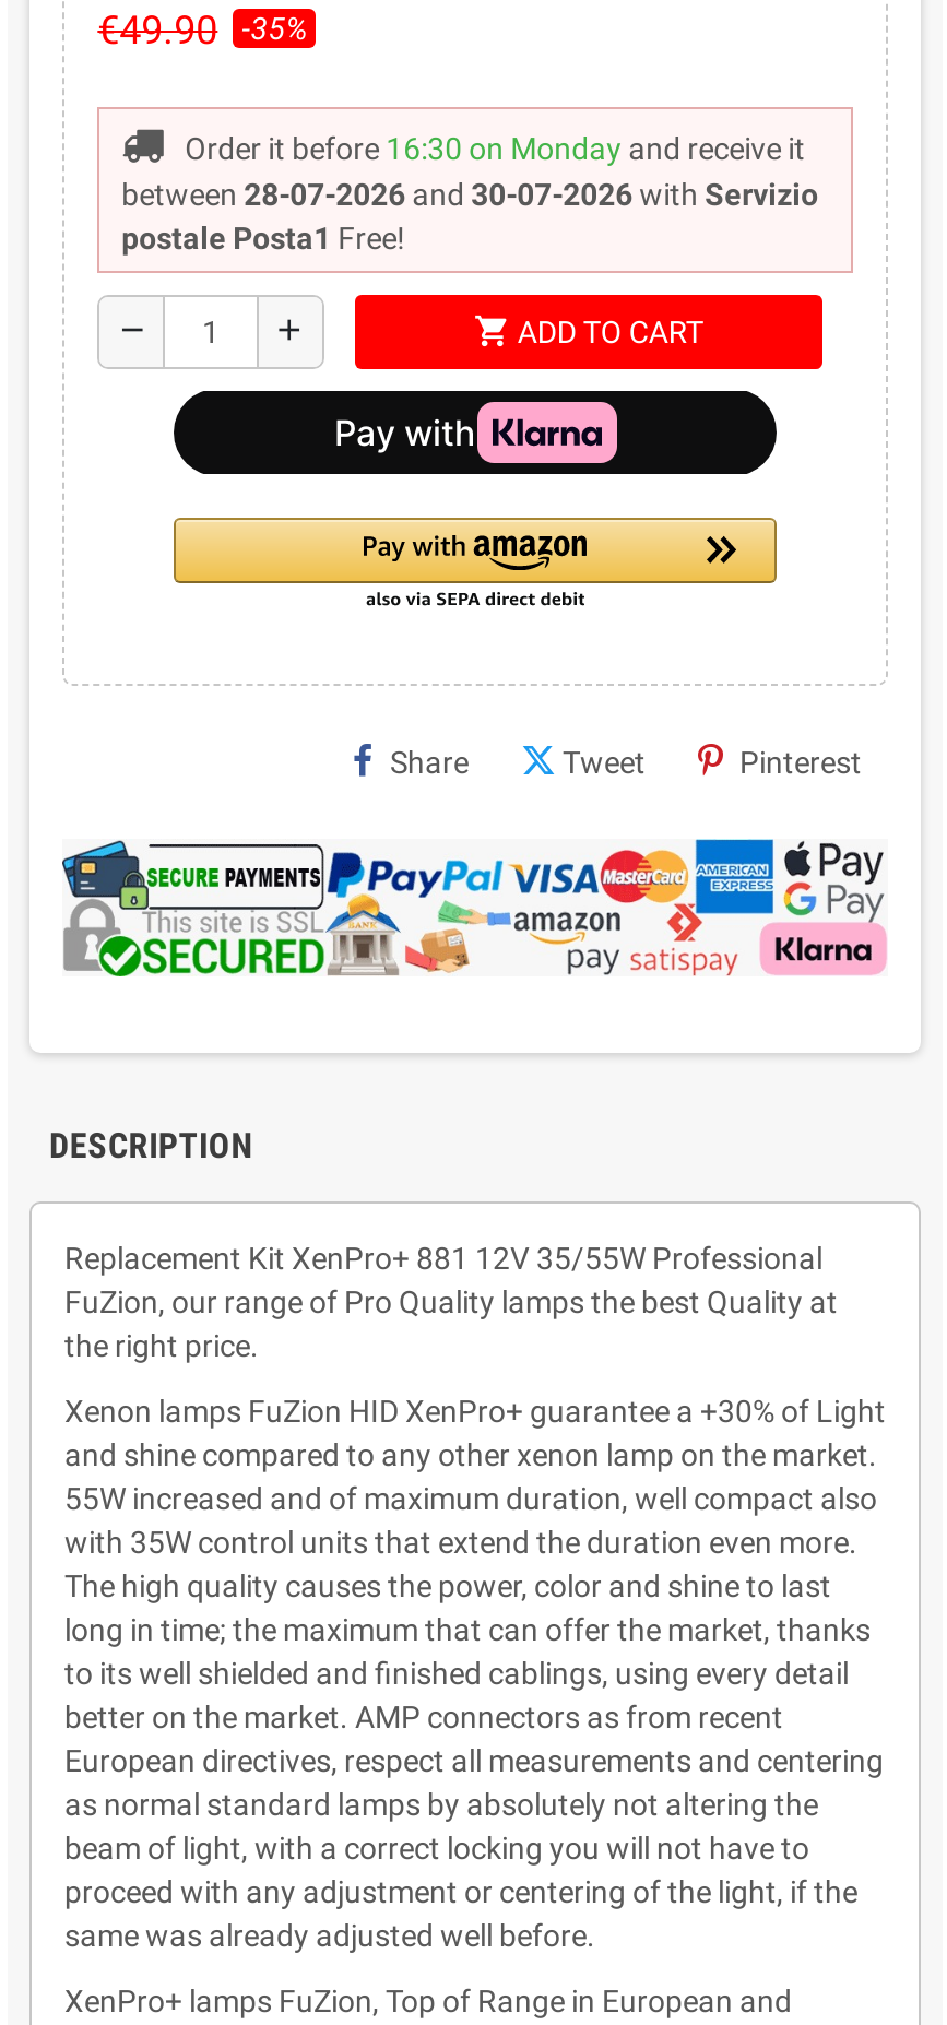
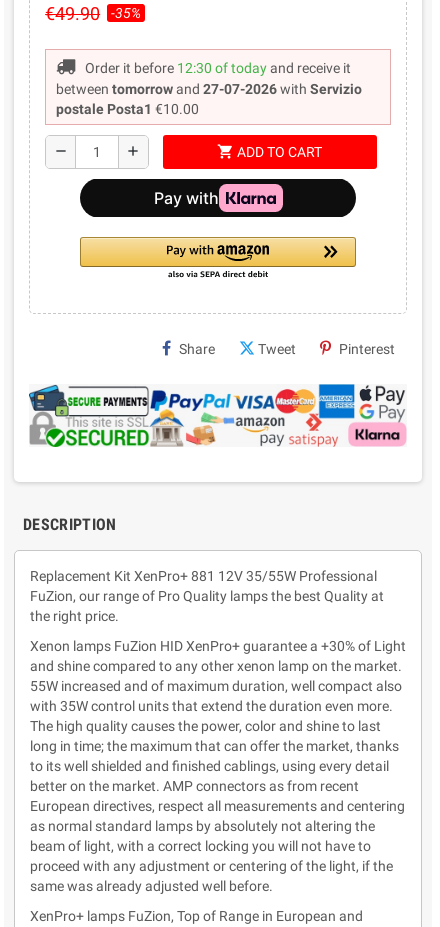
[185,130,805,165] Order it before 16:30 on Monday and receive it -> [85,60,351,76] Order it before 12:30 of today and receive it
[121,176,818,211] between 28-07-2026 and 30-07-2026 with Servizio -> [56,81,362,97] between tomorrow and 27-07-2026 with Servizio
[121,220,405,255] postale Posta1 Free! -> [56,101,199,117] postale Posta1 €10.00

